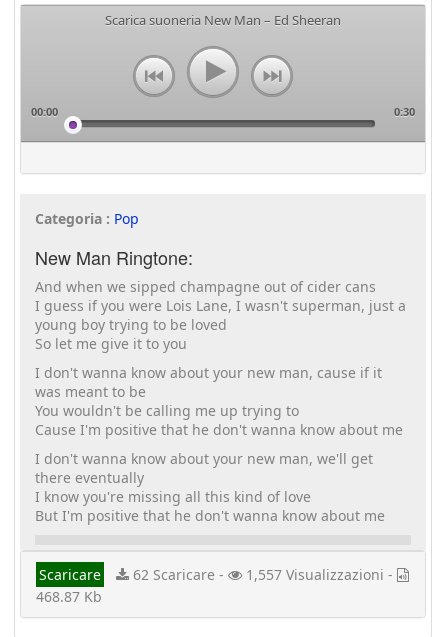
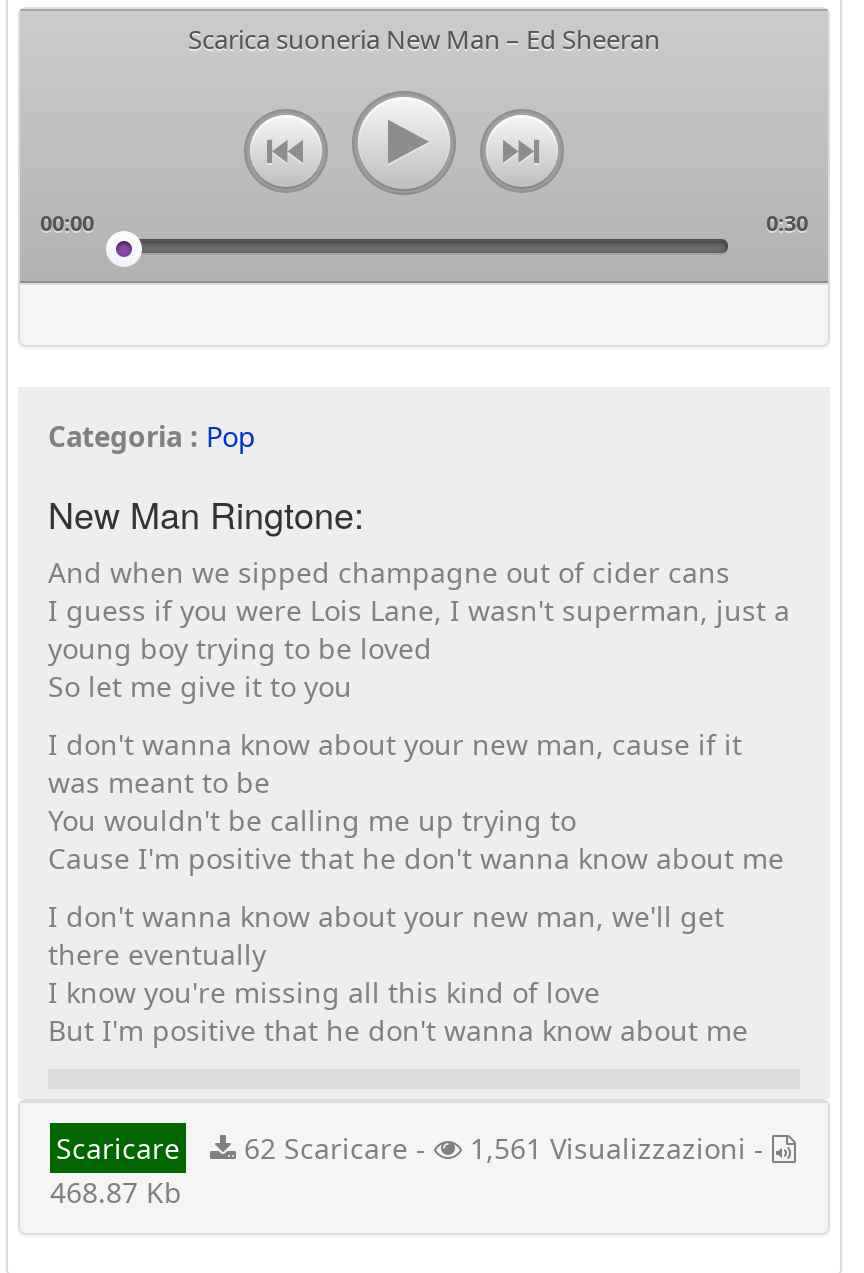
[242,565,397,584] 1,557 Visualizzazioni - -> [462,1129,772,1167] 1,561 Visualizzazioni -

